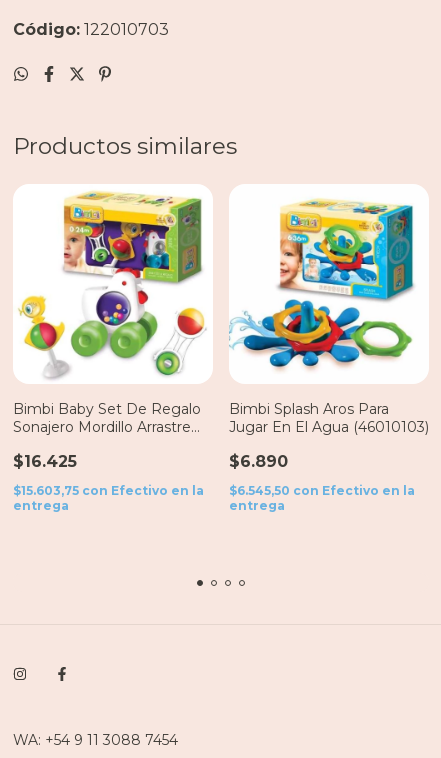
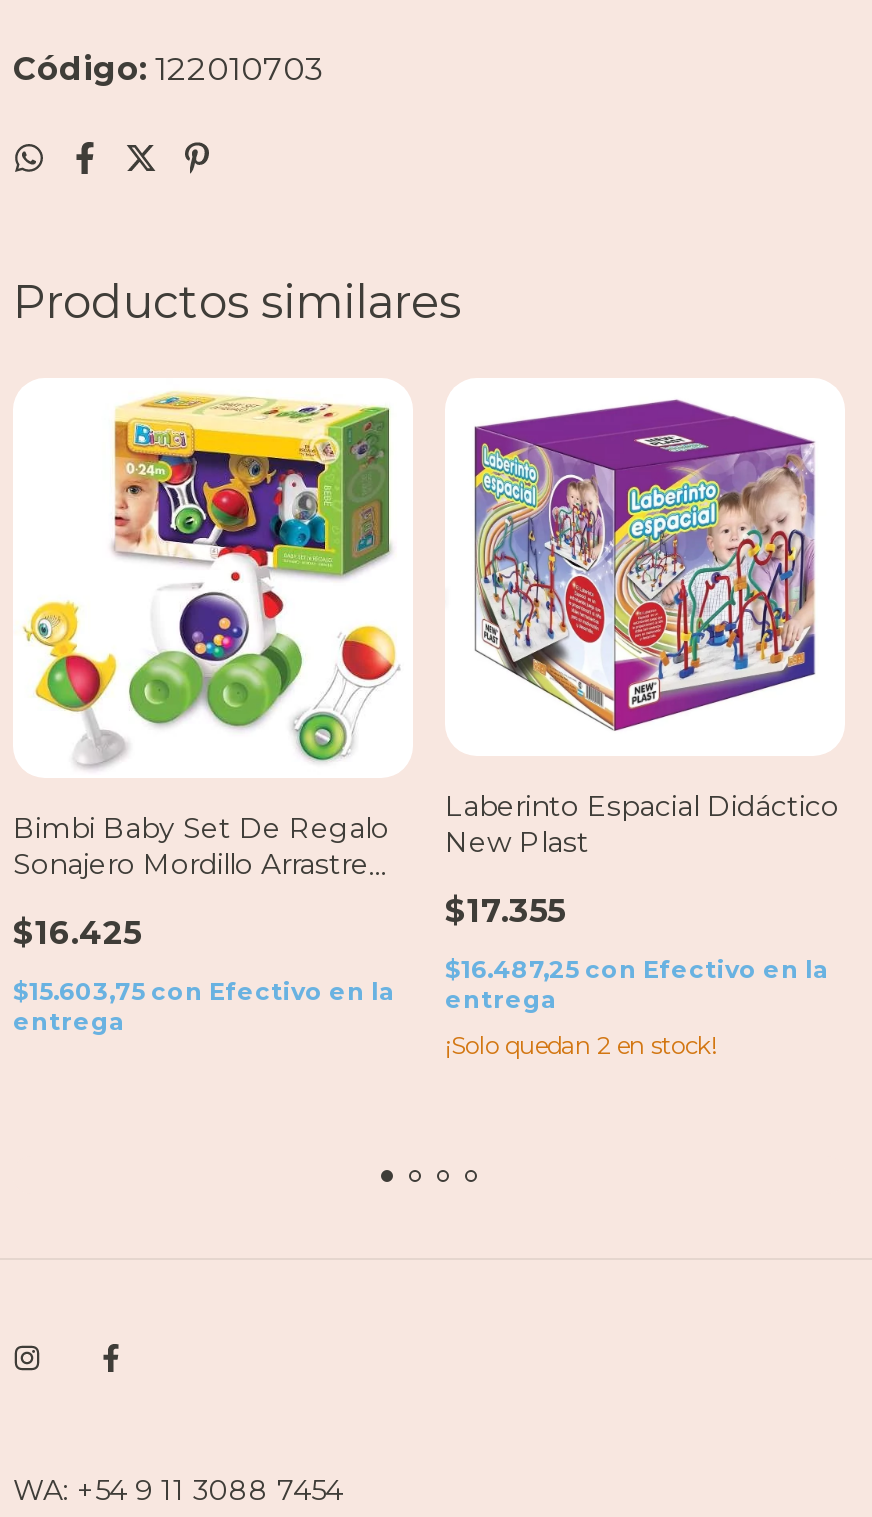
[228,195,429,436] [image] | Bimbi Splash Aros Para | Jugar En El Agua (46010103) -> [445,398,841,860] [image] | Laberinto Espacial Didáctico | New Plast
[229,452,288,471] $6.890 -> [445,892,565,930] $17.355
[229,483,415,498] $6.545,50 con Efectivo en la -> [445,954,829,984] $16.487,25 con Efectivo en la
none -> [445,1030,717,1060] ¡Solo quedan 2 en stock!

